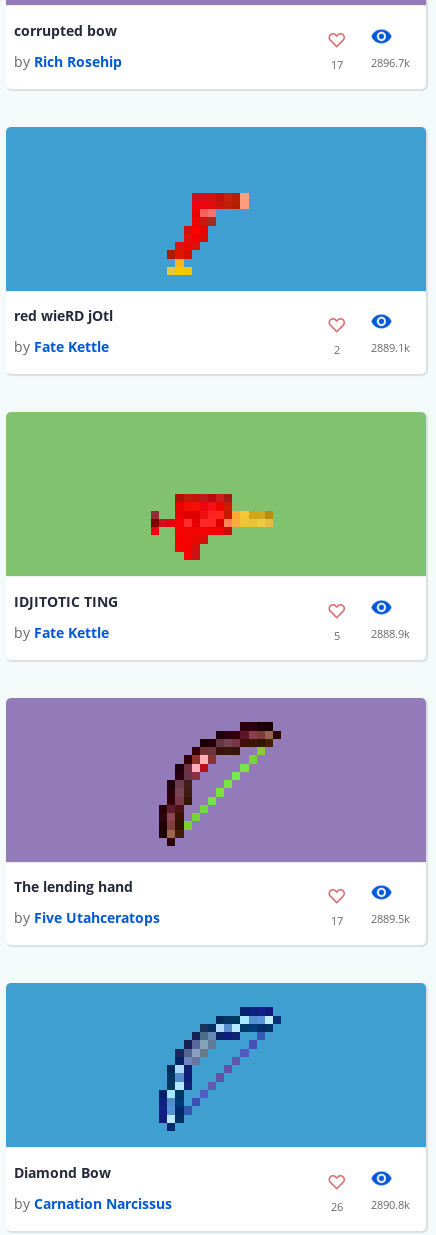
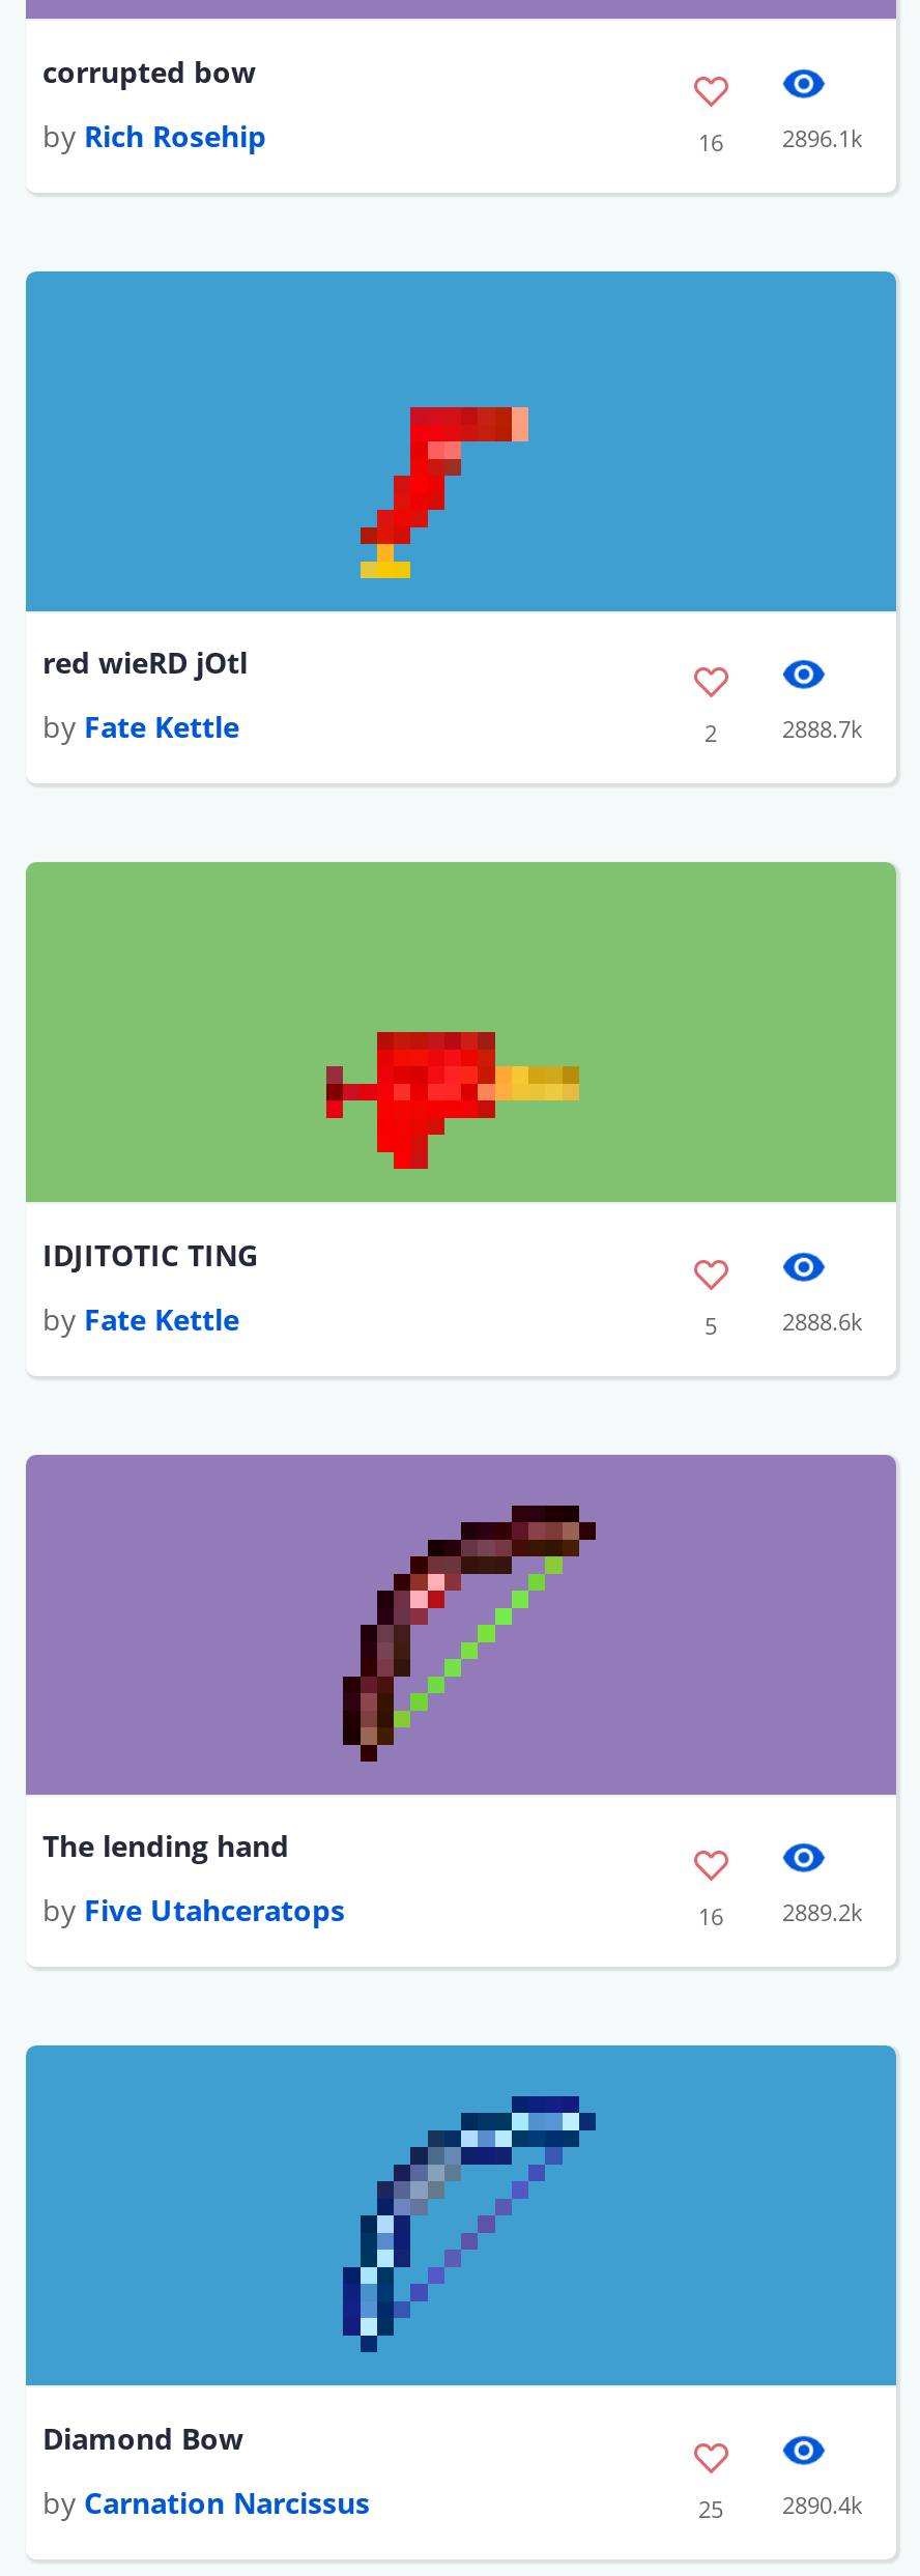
[330,55,410,72] 17 | 2896.7k -> [698,122,863,157] 16 | 2896.1k
[371,340,410,355] 2889.1k -> [782,713,863,744] 2888.7k
[371,626,410,641] 2888.9k -> [782,1305,863,1336] 2888.6k
[330,911,410,928] 17 | 2889.5k -> [698,1896,863,1932] 16 | 2889.2k
[330,1197,410,1214] 26 | 2890.8k -> [698,2488,863,2523] 25 | 2890.4k

